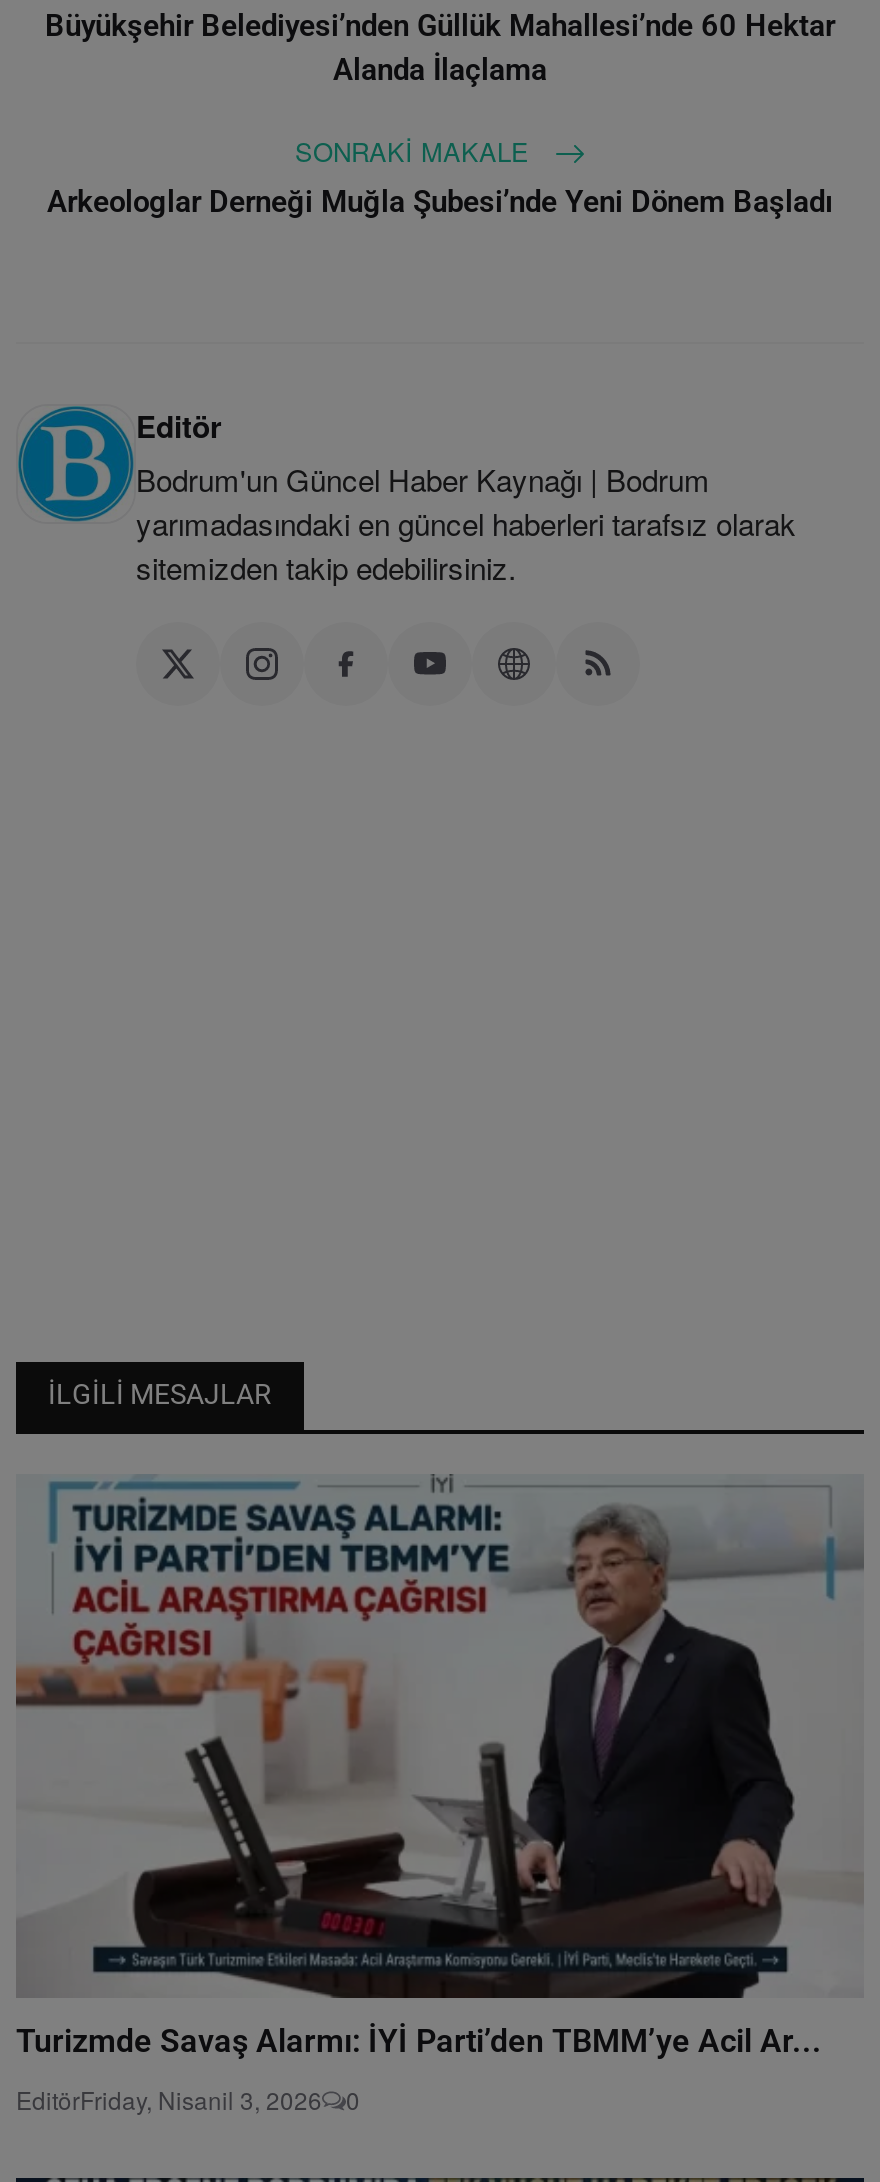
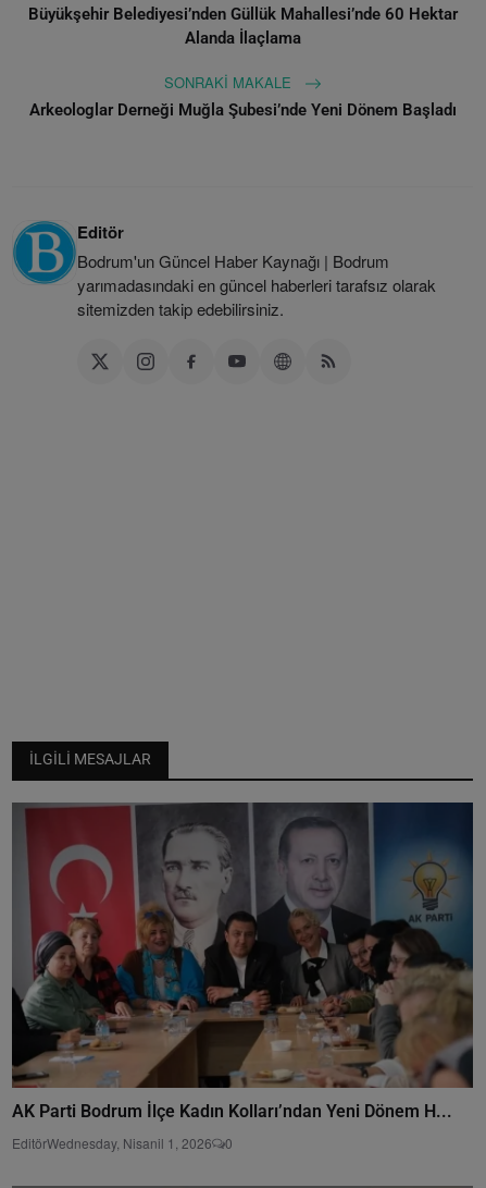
[16,1474,864,2061] [image] | Turizmde Savaş Alarmı: İYİ Parti’den TBMM’ye Acil Ar... -> [11,801,474,1122] [image] | AK Parti Bodrum İlçe Kadın Kolları’ndan Yeni Dönem H...
[16,2083,322,2117] EditörFriday, Nisanil 3, 2026 -> [12,1134,212,1152] EditörWednesday, Nisanil 1, 2026

